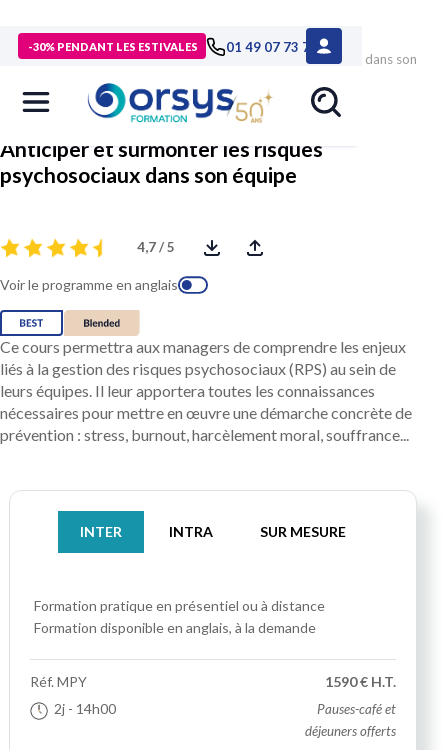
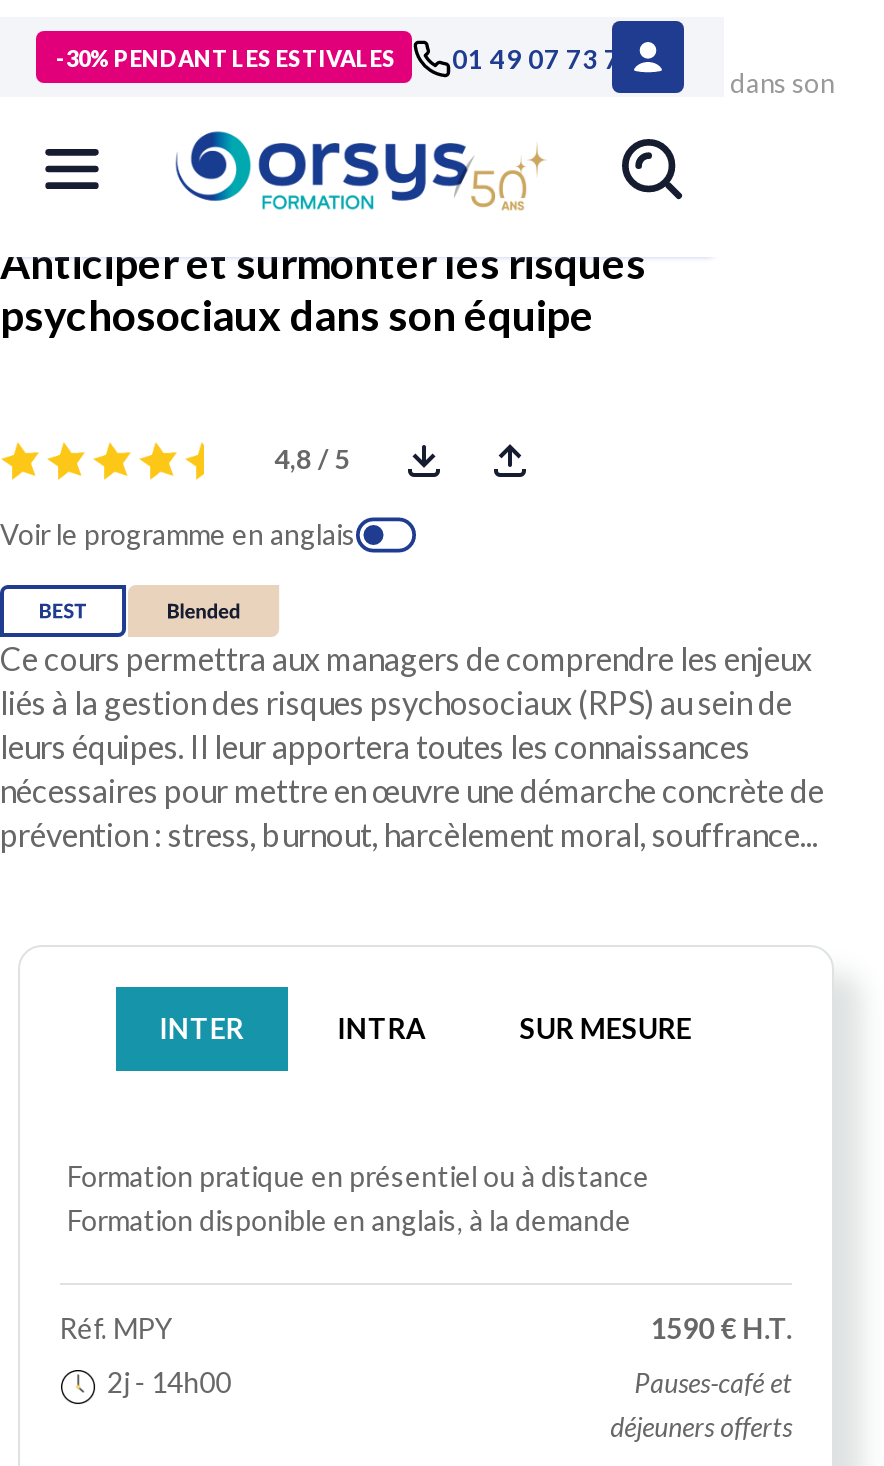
[137,239,175,255] 4,7 / 5 -> [274,443,350,475] 4,8 / 5

